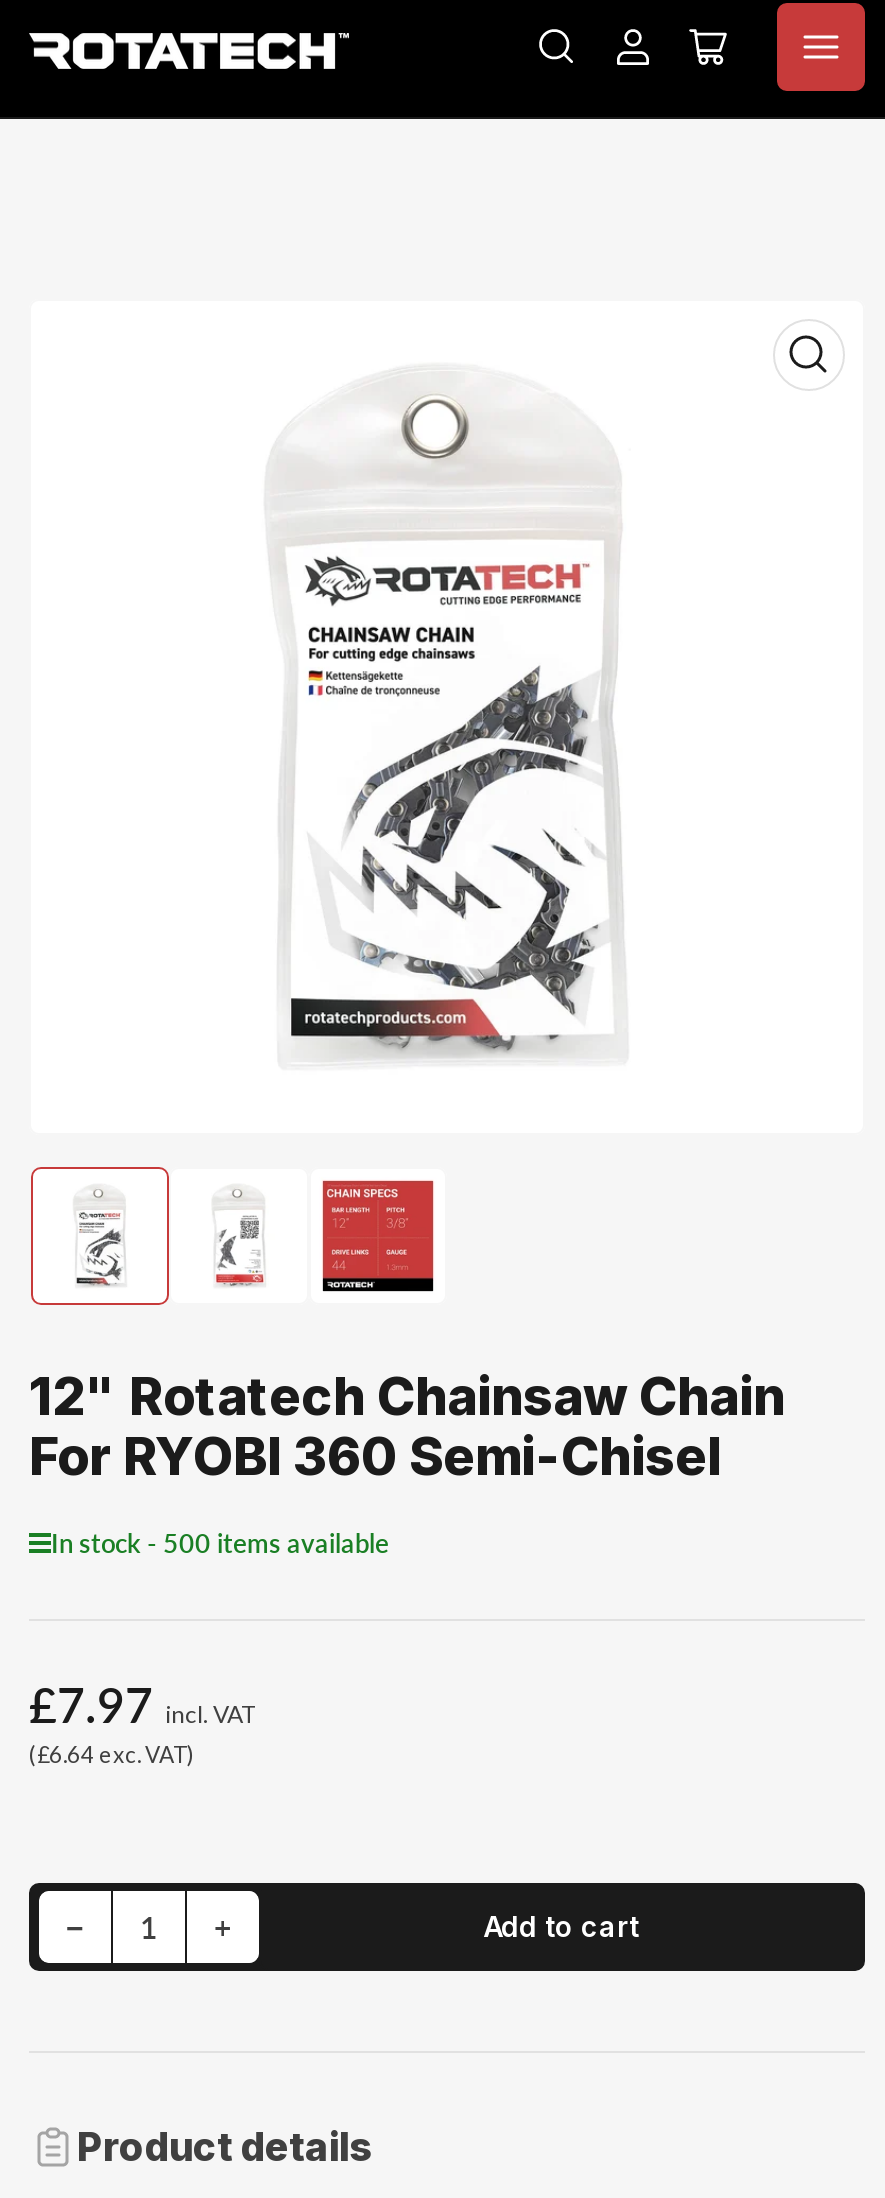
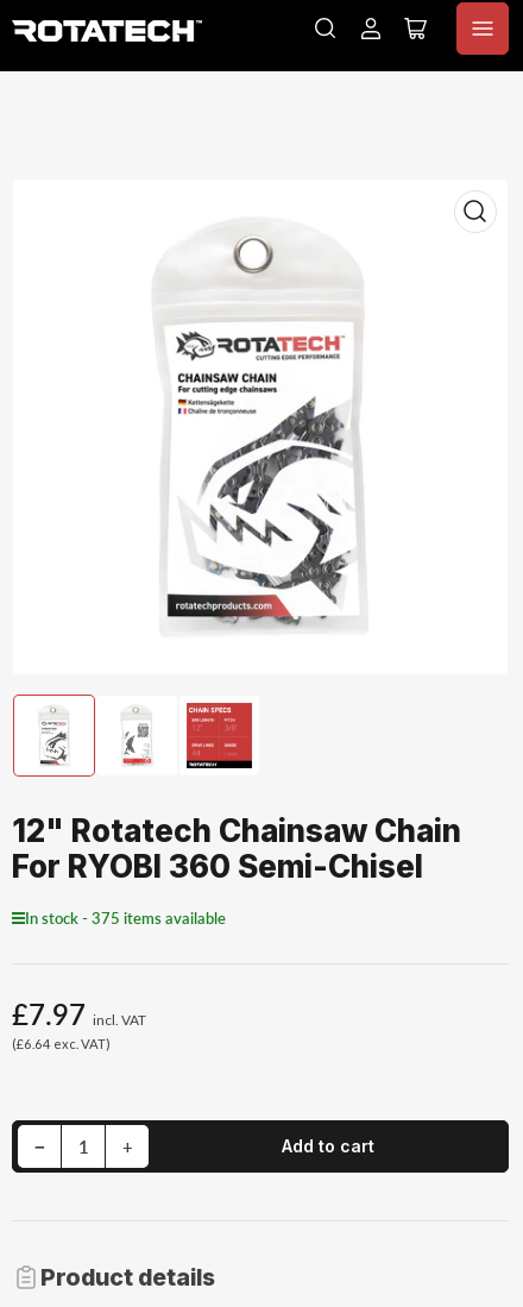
[51,1528,389,1560] In stock - 500 items available -> [25,909,226,928] In stock - 375 items available

